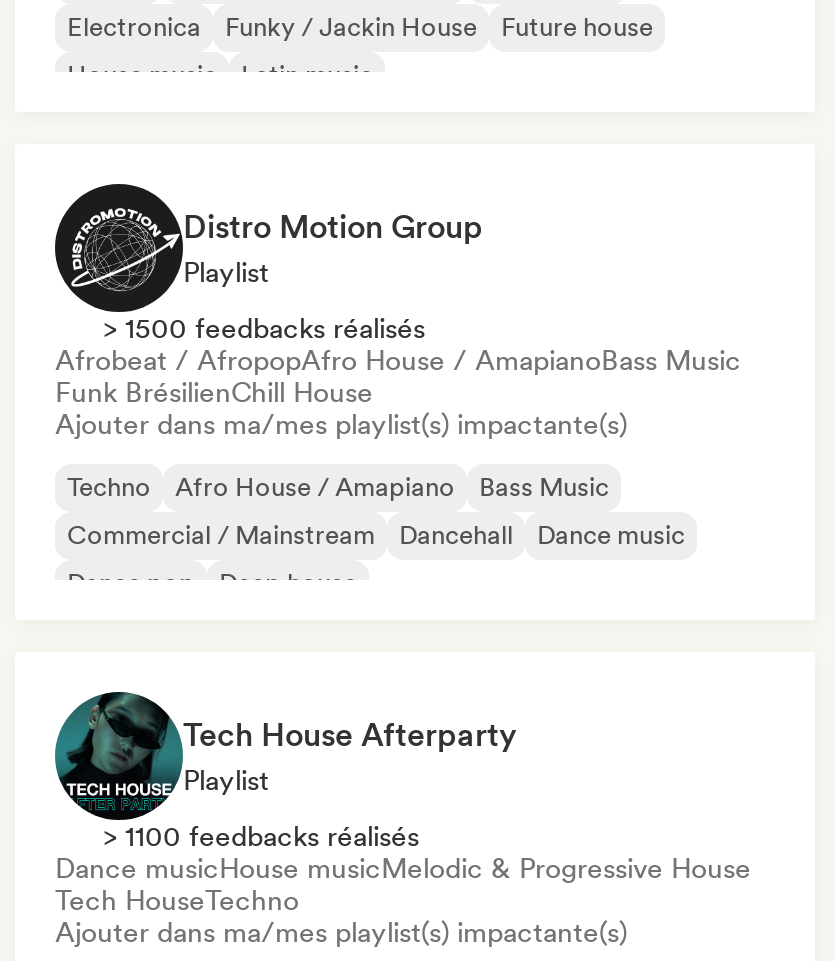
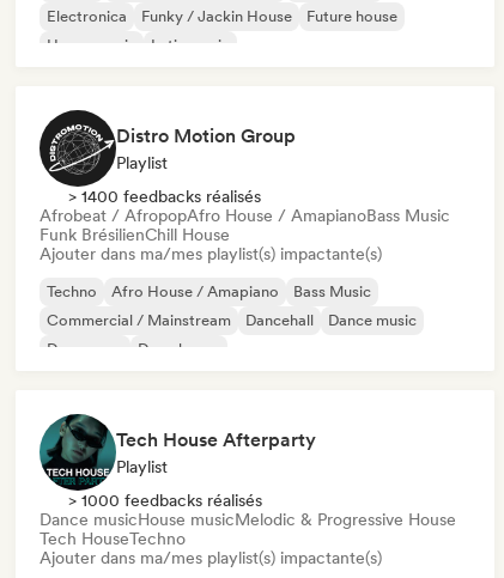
[103,312,425,344] > 1500 feedbacks réalisés -> [68,187,261,206] > 1400 feedbacks réalisés
[103,820,419,852] > 1100 feedbacks réalisés -> [68,491,262,510] > 1000 feedbacks réalisés

